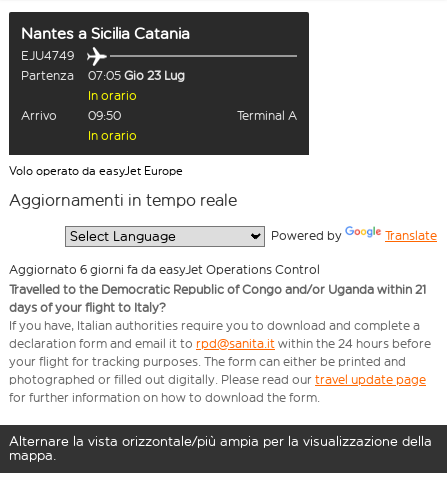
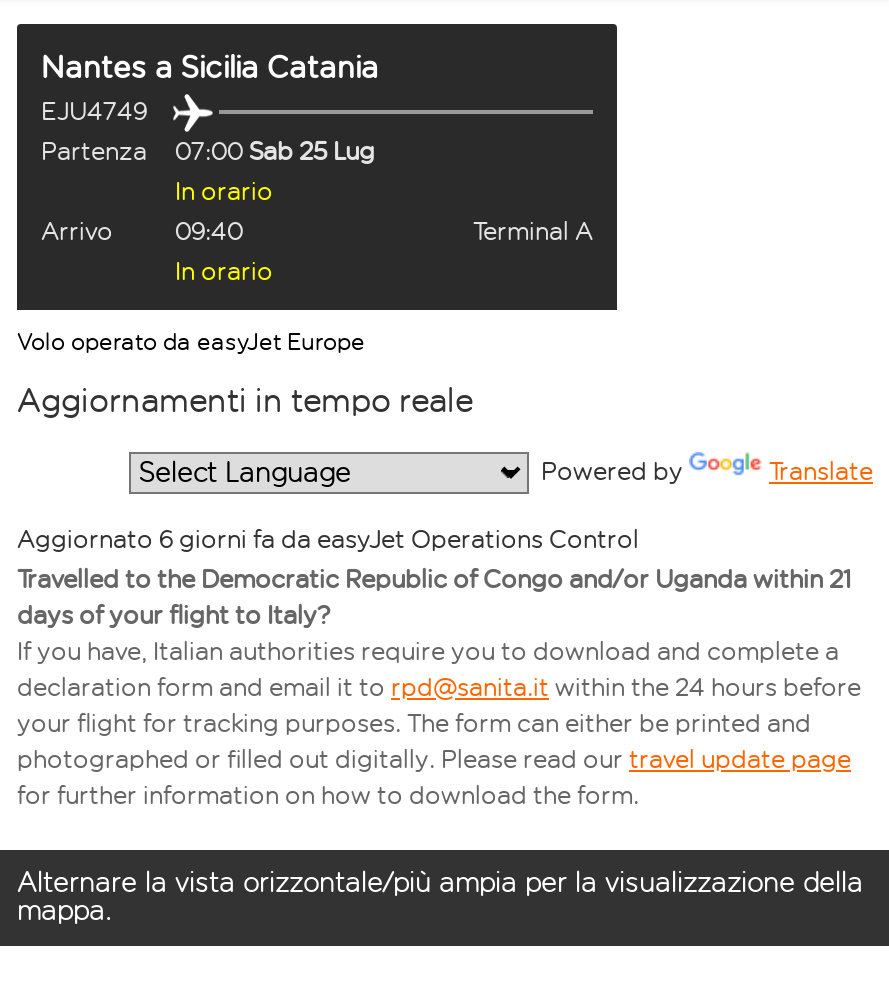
[21,68,185,83] Partenza 07:05 Gio 23 Lug -> [41,136,375,166] Partenza 07:00 Sab 25 Lug
[88,108,121,123] 09:50 -> [175,216,243,246] 09:40

